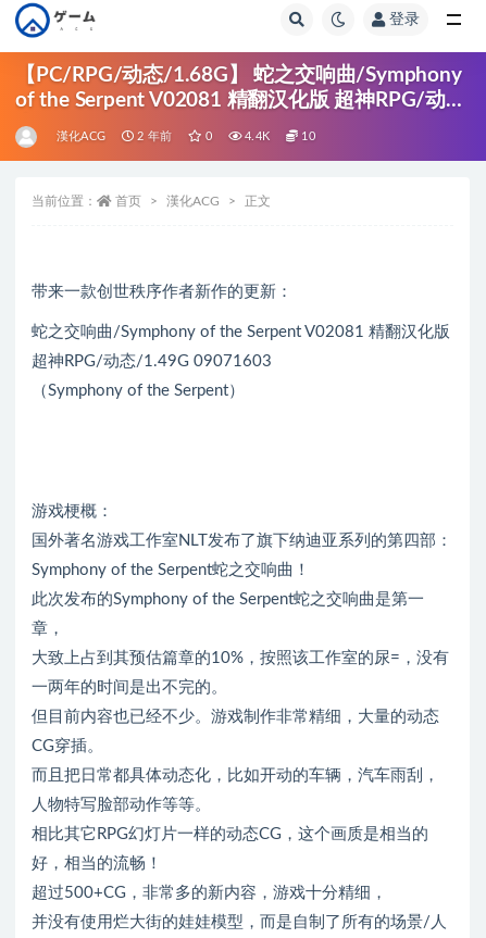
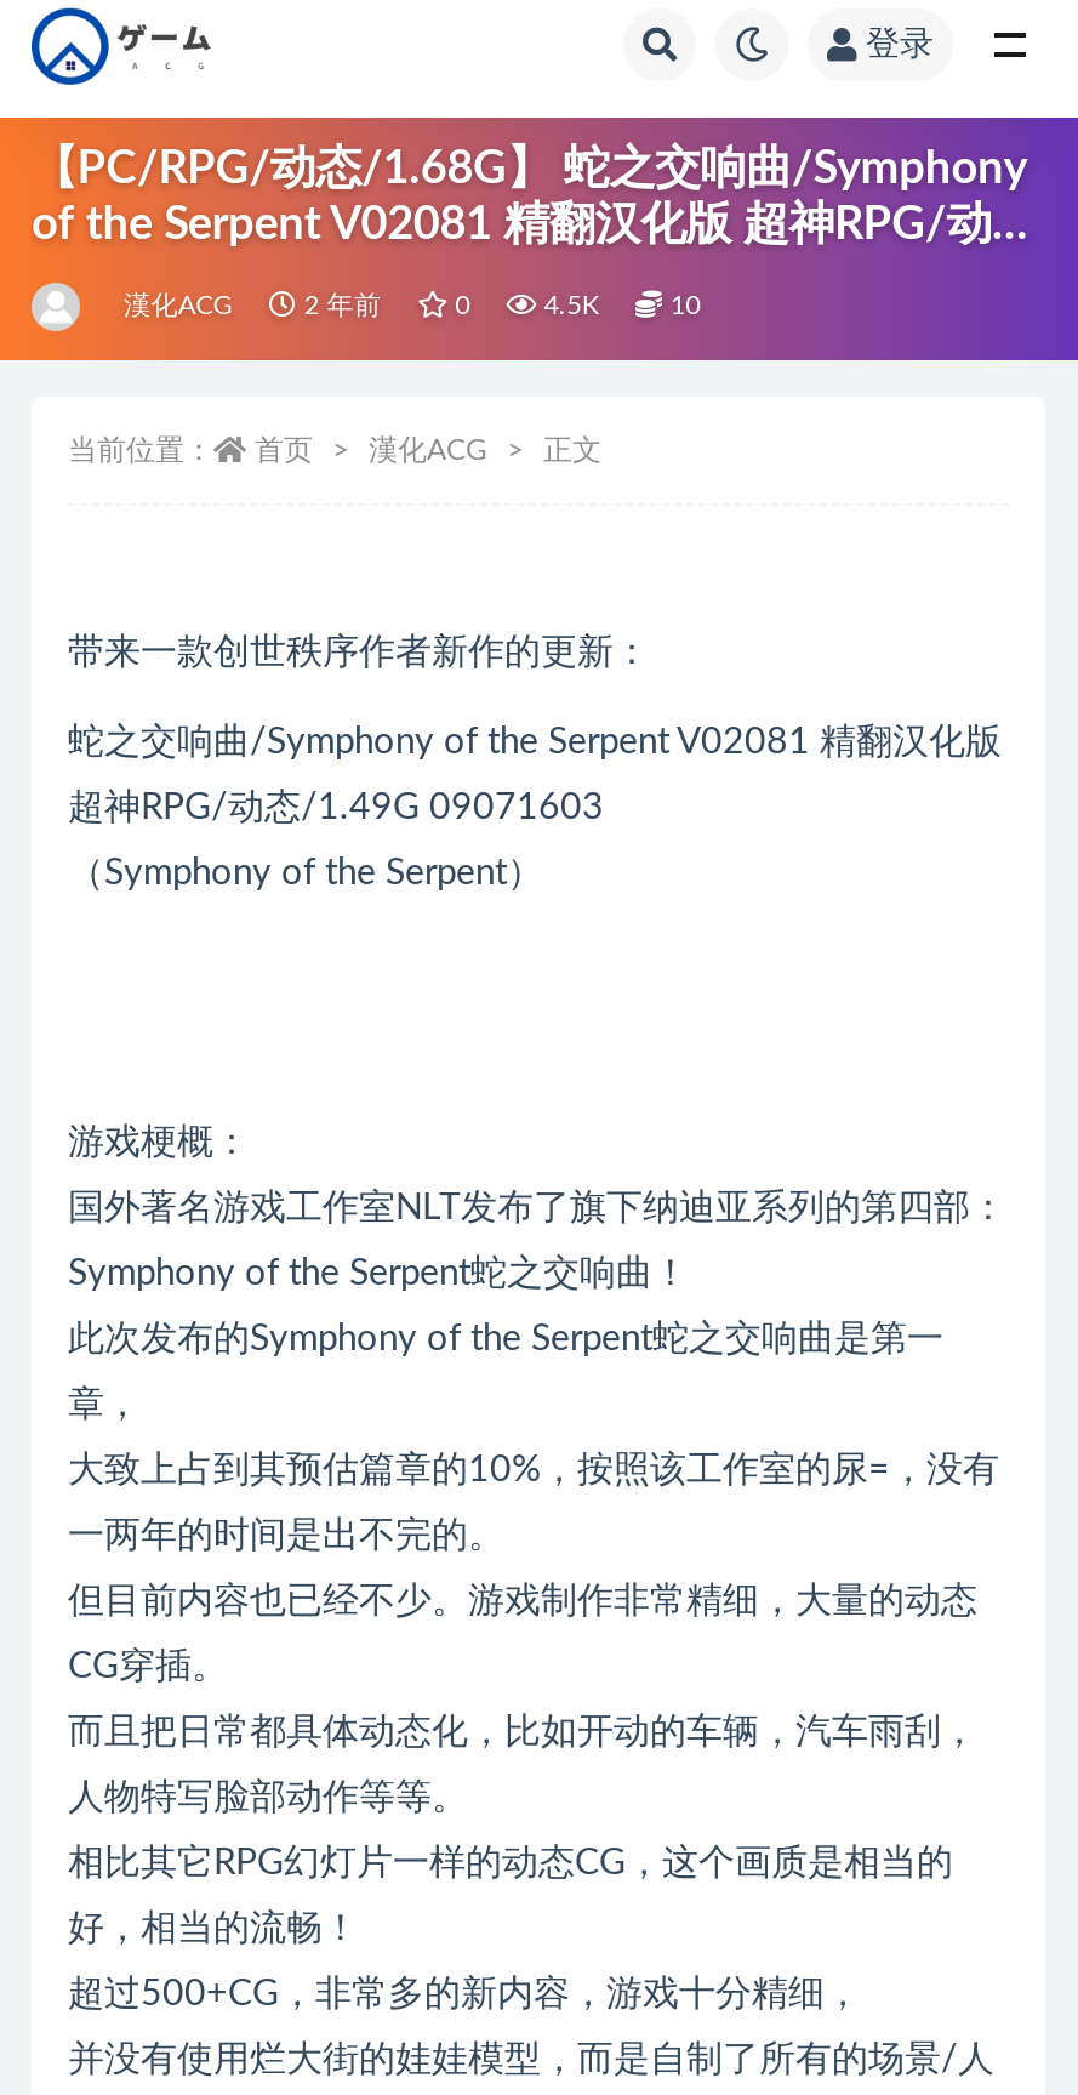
[241,130,270,142] 4.4K -> [536,292,599,319] 4.5K

